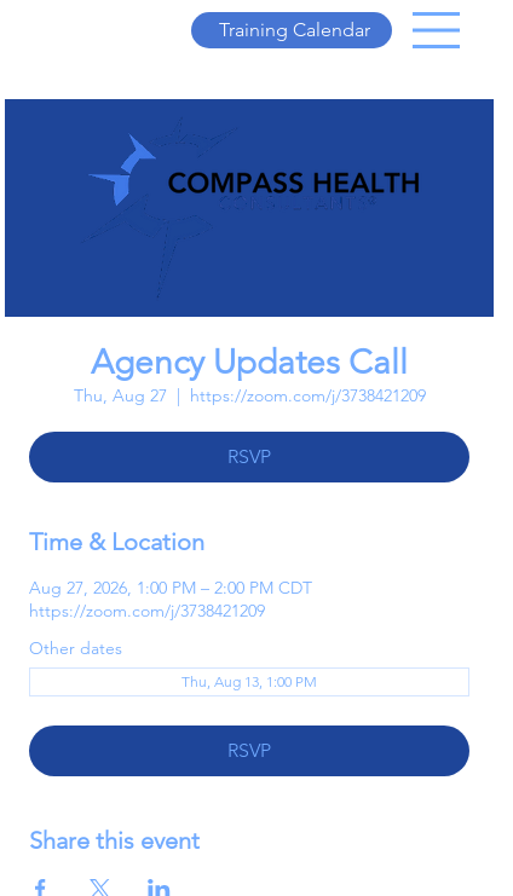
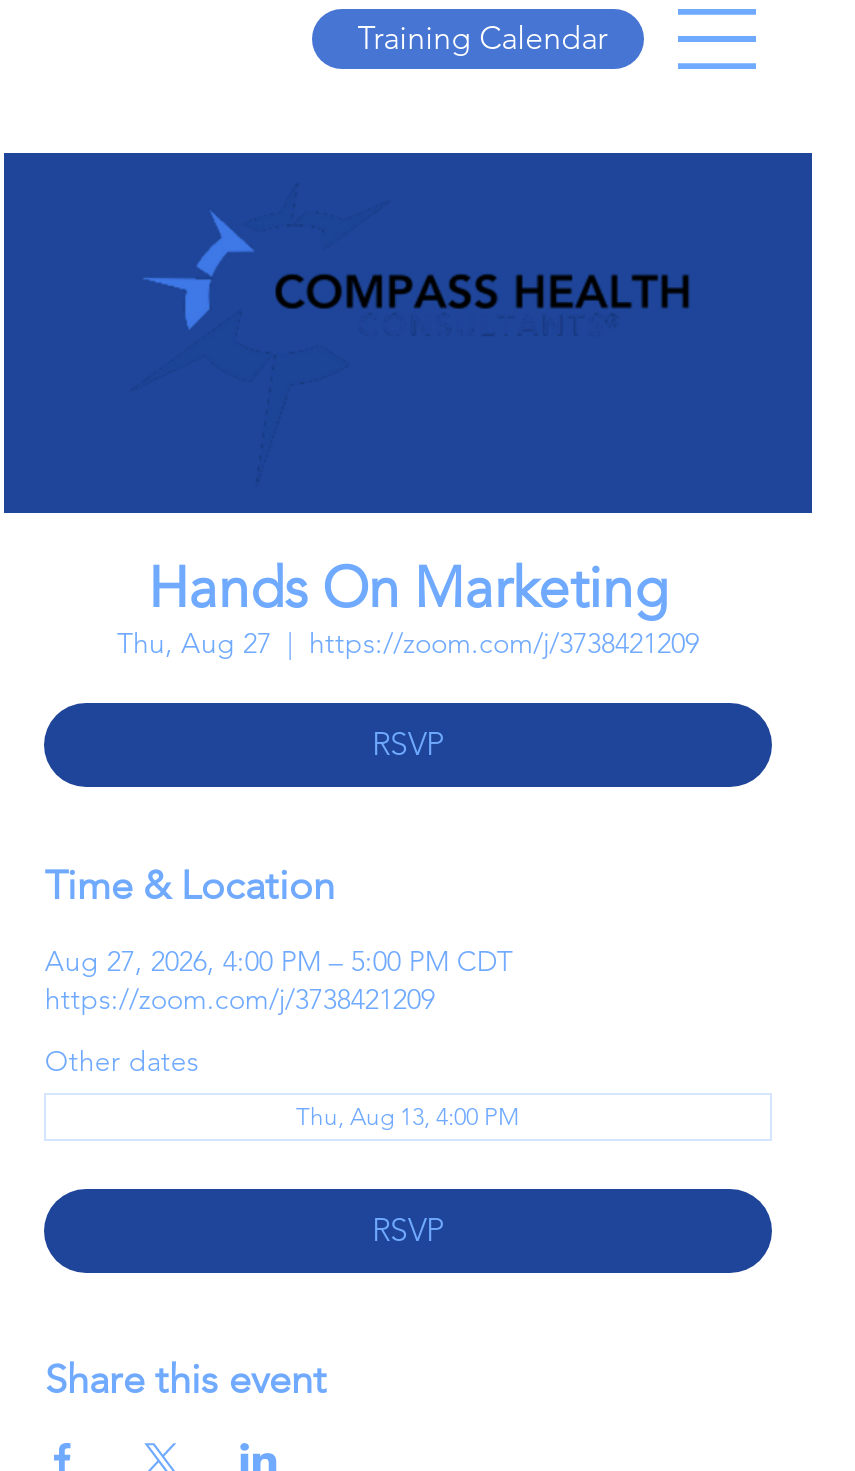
[91,343,408,383] Agency Updates Call -> [148,556,668,622] Hands On Marketing
[30,577,313,599] Aug 27, 2026, 1:00 PM – 2:00 PM CDT -> [45,944,513,980] Aug 27, 2026, 4:00 PM – 5:00 PM CDT
[181,673,317,691] Thu, Aug 13, 1:00 PM -> [296,1102,520,1132] Thu, Aug 13, 4:00 PM

